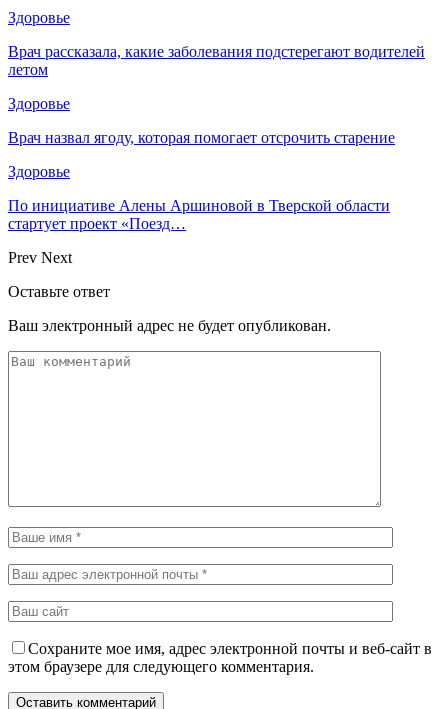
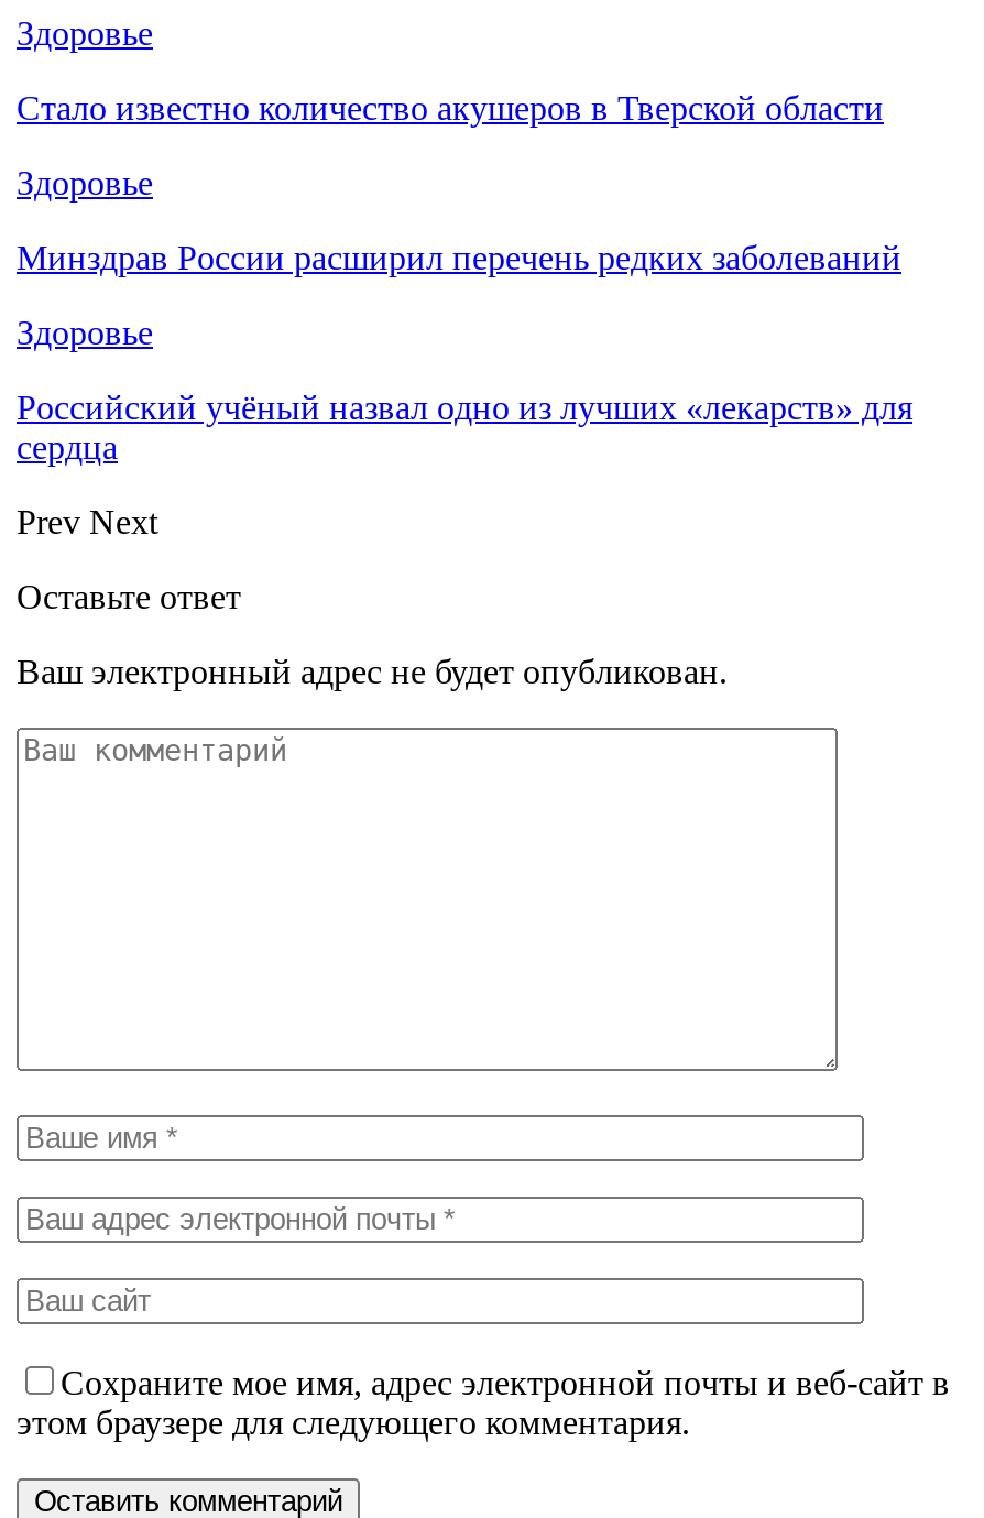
[8,43,425,78] Врач рассказала, какие заболевания подстерегают водителей | летом -> [17,89,884,126] Стало известно количество акушеров в Тверской области
[8,129,395,146] Врач назвал ягоду, которая помогает отсрочить старение -> [17,238,901,276] Минздрав России расширил перечень редких заболеваний
[8,197,390,232] По инициативе Алены Аршиновой в Тверской области | стартует проект «Поезд… -> [17,388,912,465] Российский учёный назвал одно из лучших «лекарств» для | сердца

